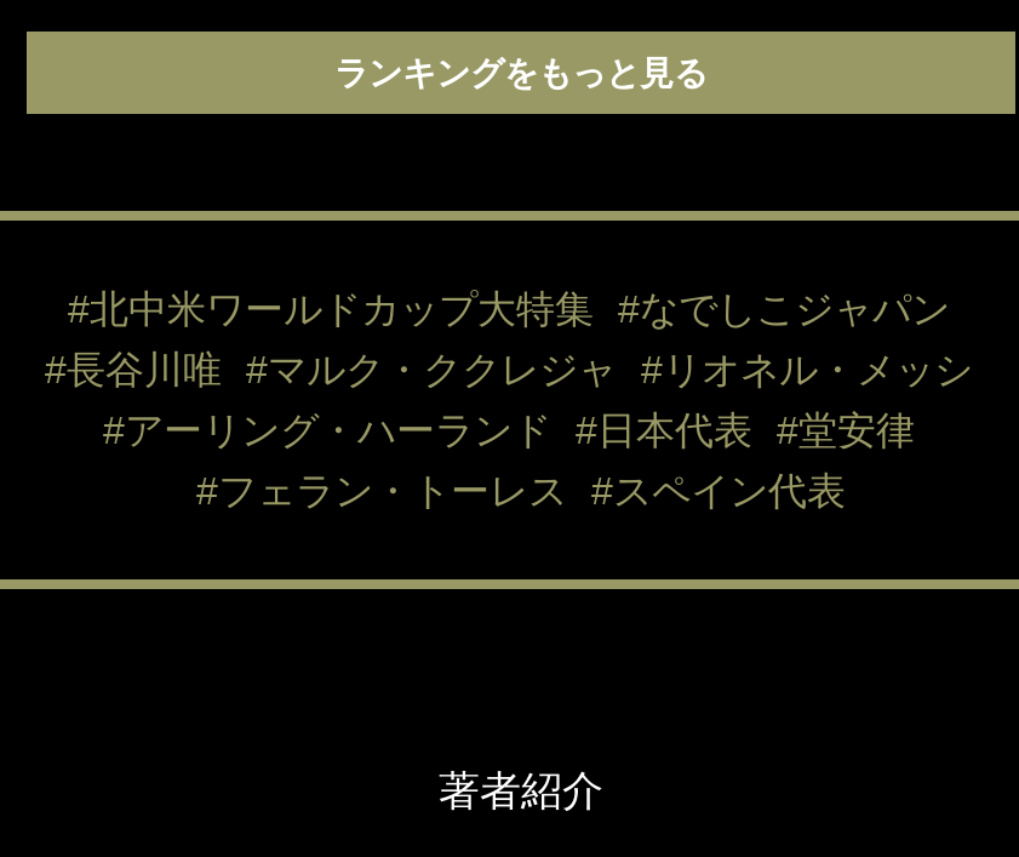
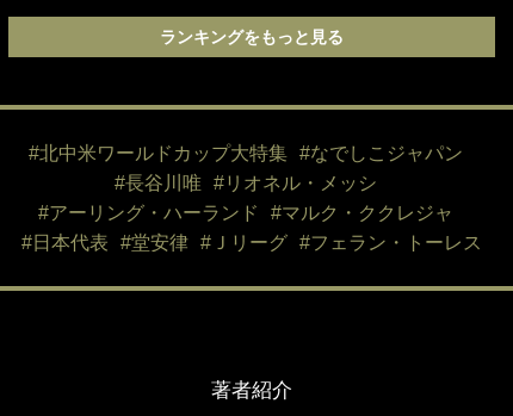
[45,348,973,390] #長谷川唯 #マルク・ククレジャ #リオネル・メッシ -> [115,173,377,193] #長谷川唯 #リオネル・メッシ
[103,409,915,450] #アーリング・ハーランド #日本代表 #堂安律 -> [38,203,453,223] #アーリング・ハーランド #マルク・ククレジャ
[196,470,846,511] #フェラン・トーレス #スペイン代表 -> [21,233,482,253] #日本代表 #堂安律 #Ｊリーグ #フェラン・トーレス

